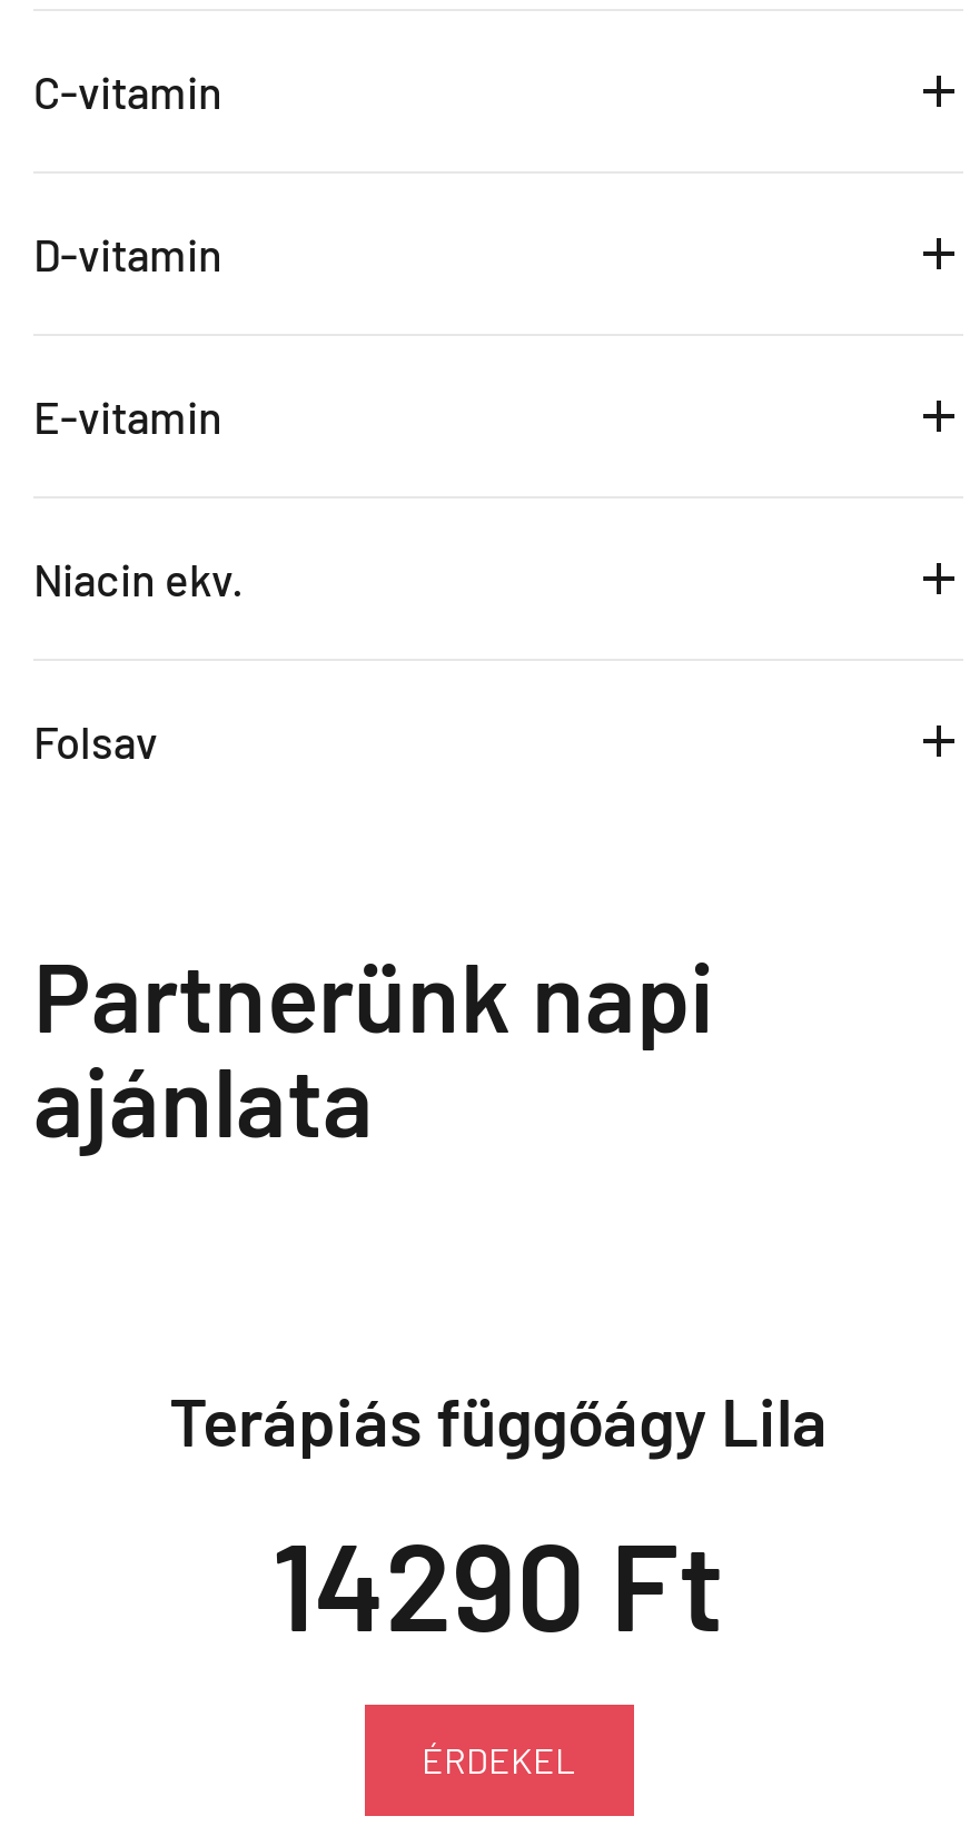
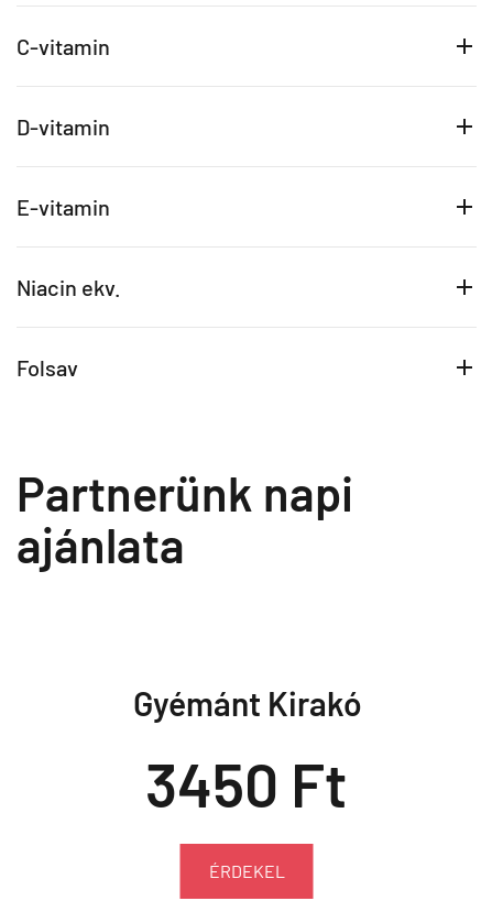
[169,1380,828,1656] Terápiás függőágy Lila | 14290 Ft -> [133,683,360,820] Gyémánt Kirakó | 3450 Ft

